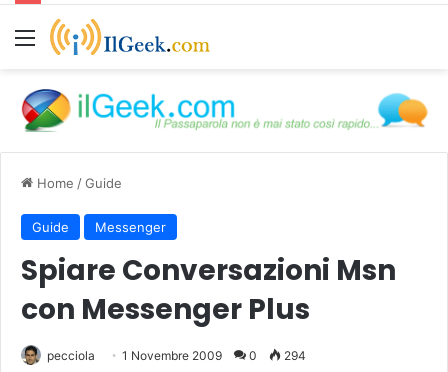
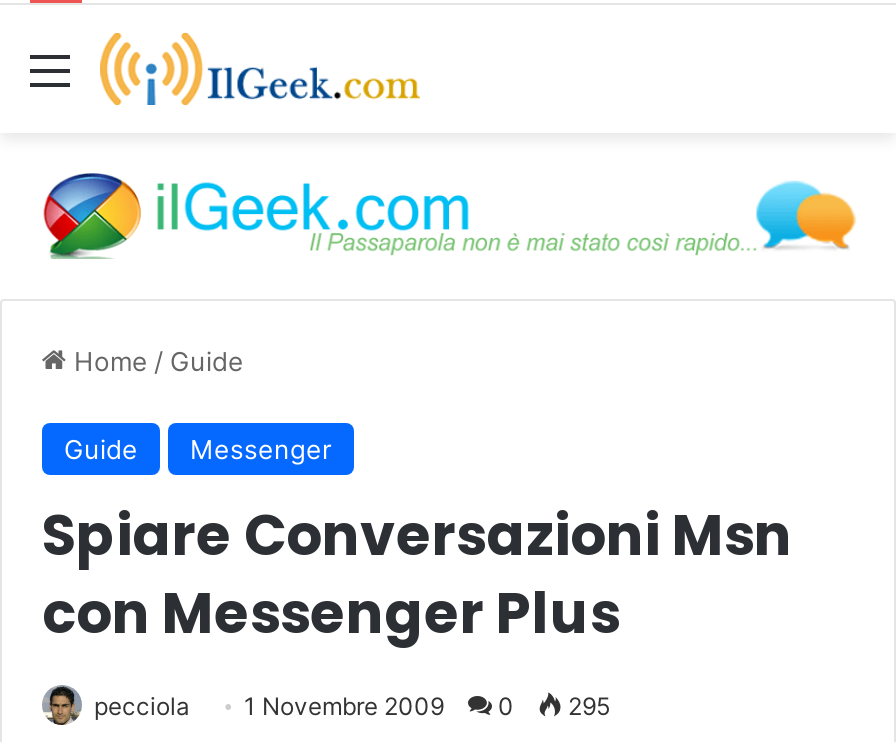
[47,348,306,363] pecciola 1 Novembre 2009 0 294 -> [94,692,610,722] pecciola 1 Novembre 2009 0 295

